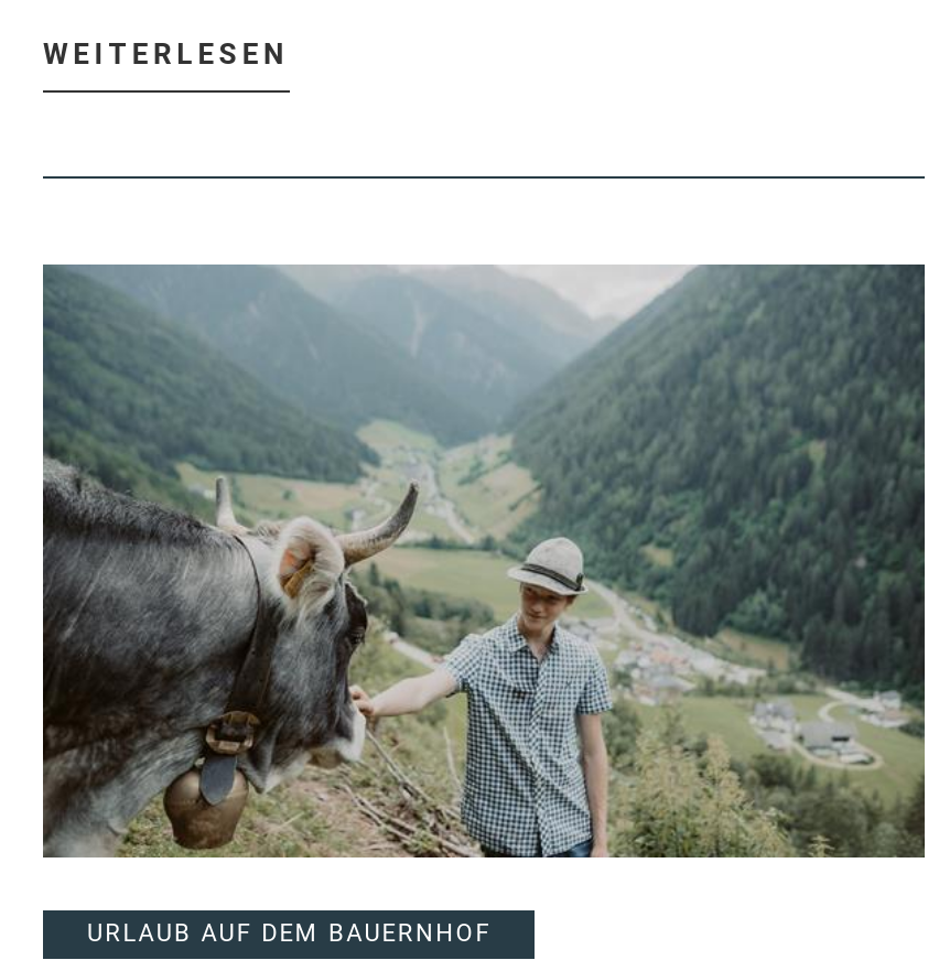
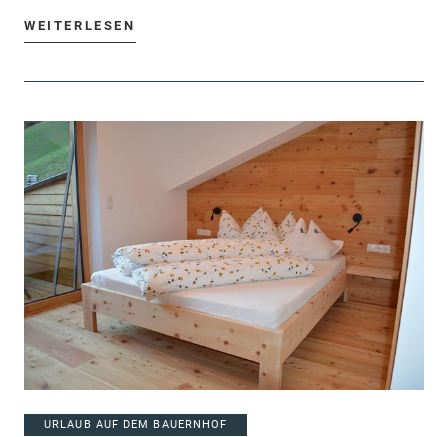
[41,263,927,859] [image] -> [23,120,424,391] [image]

